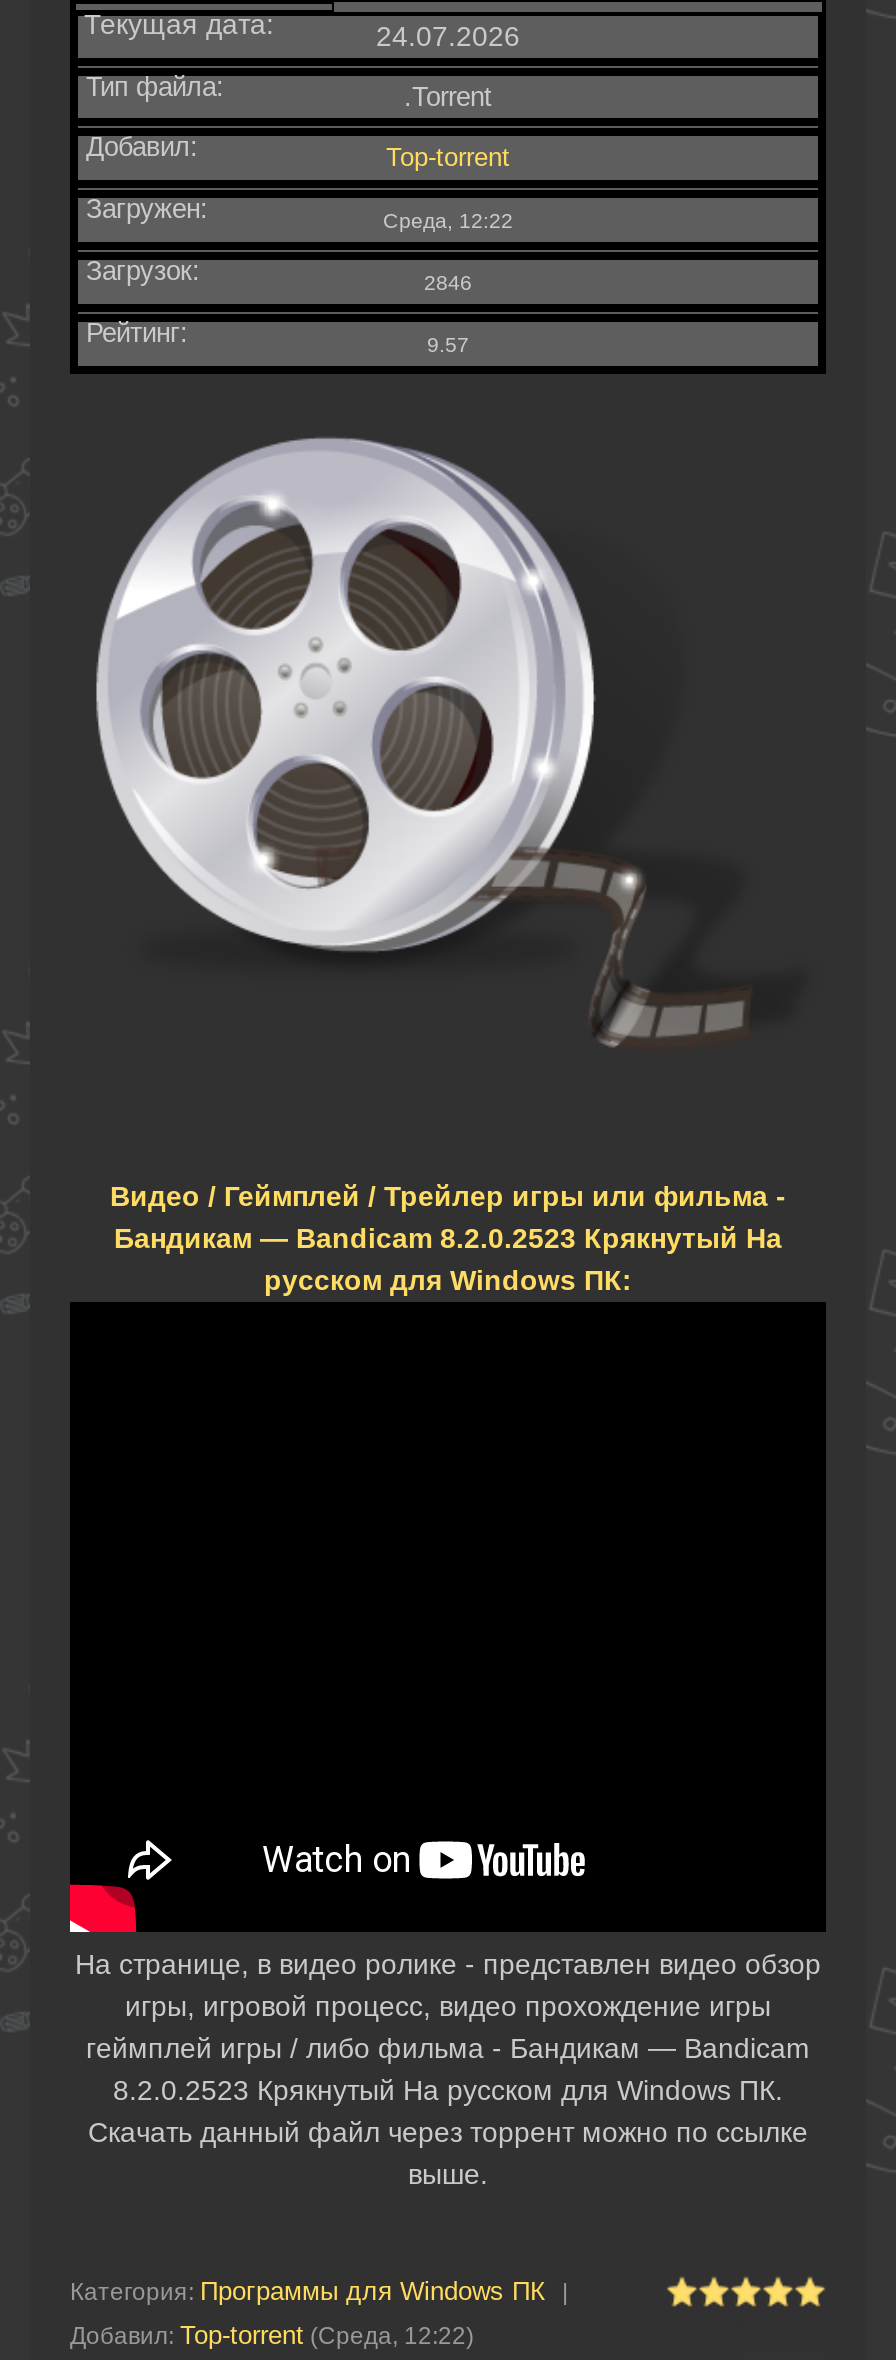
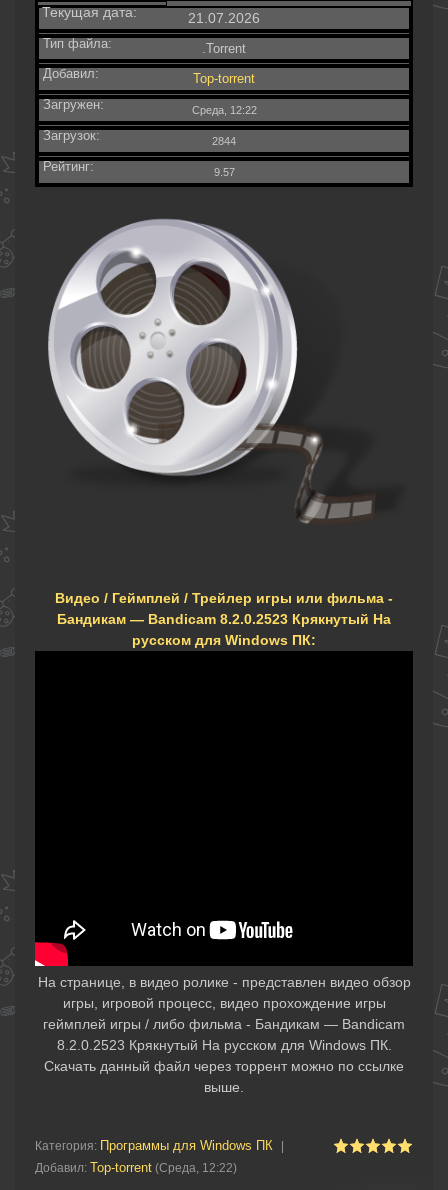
[376,21,520,53] 24.07.2026 -> [188,10,260,26] 21.07.2026
[424,271,472,295] 2846 -> [212,135,236,147] 2844

